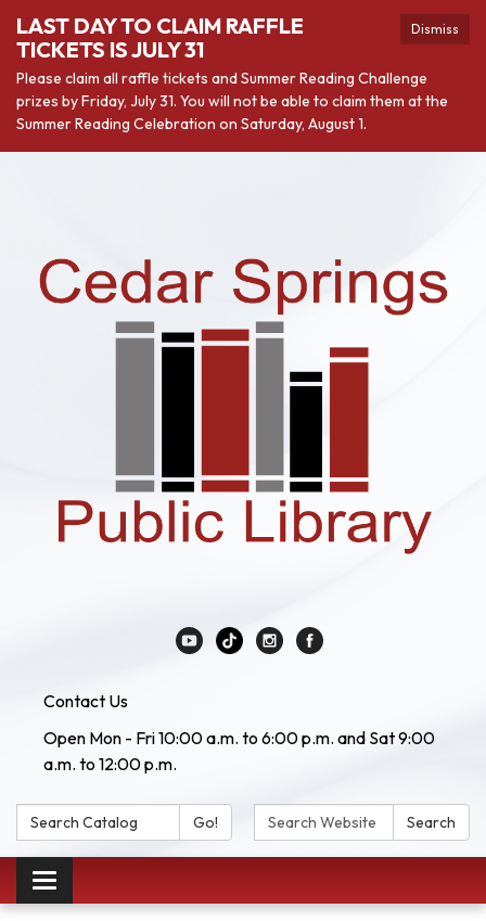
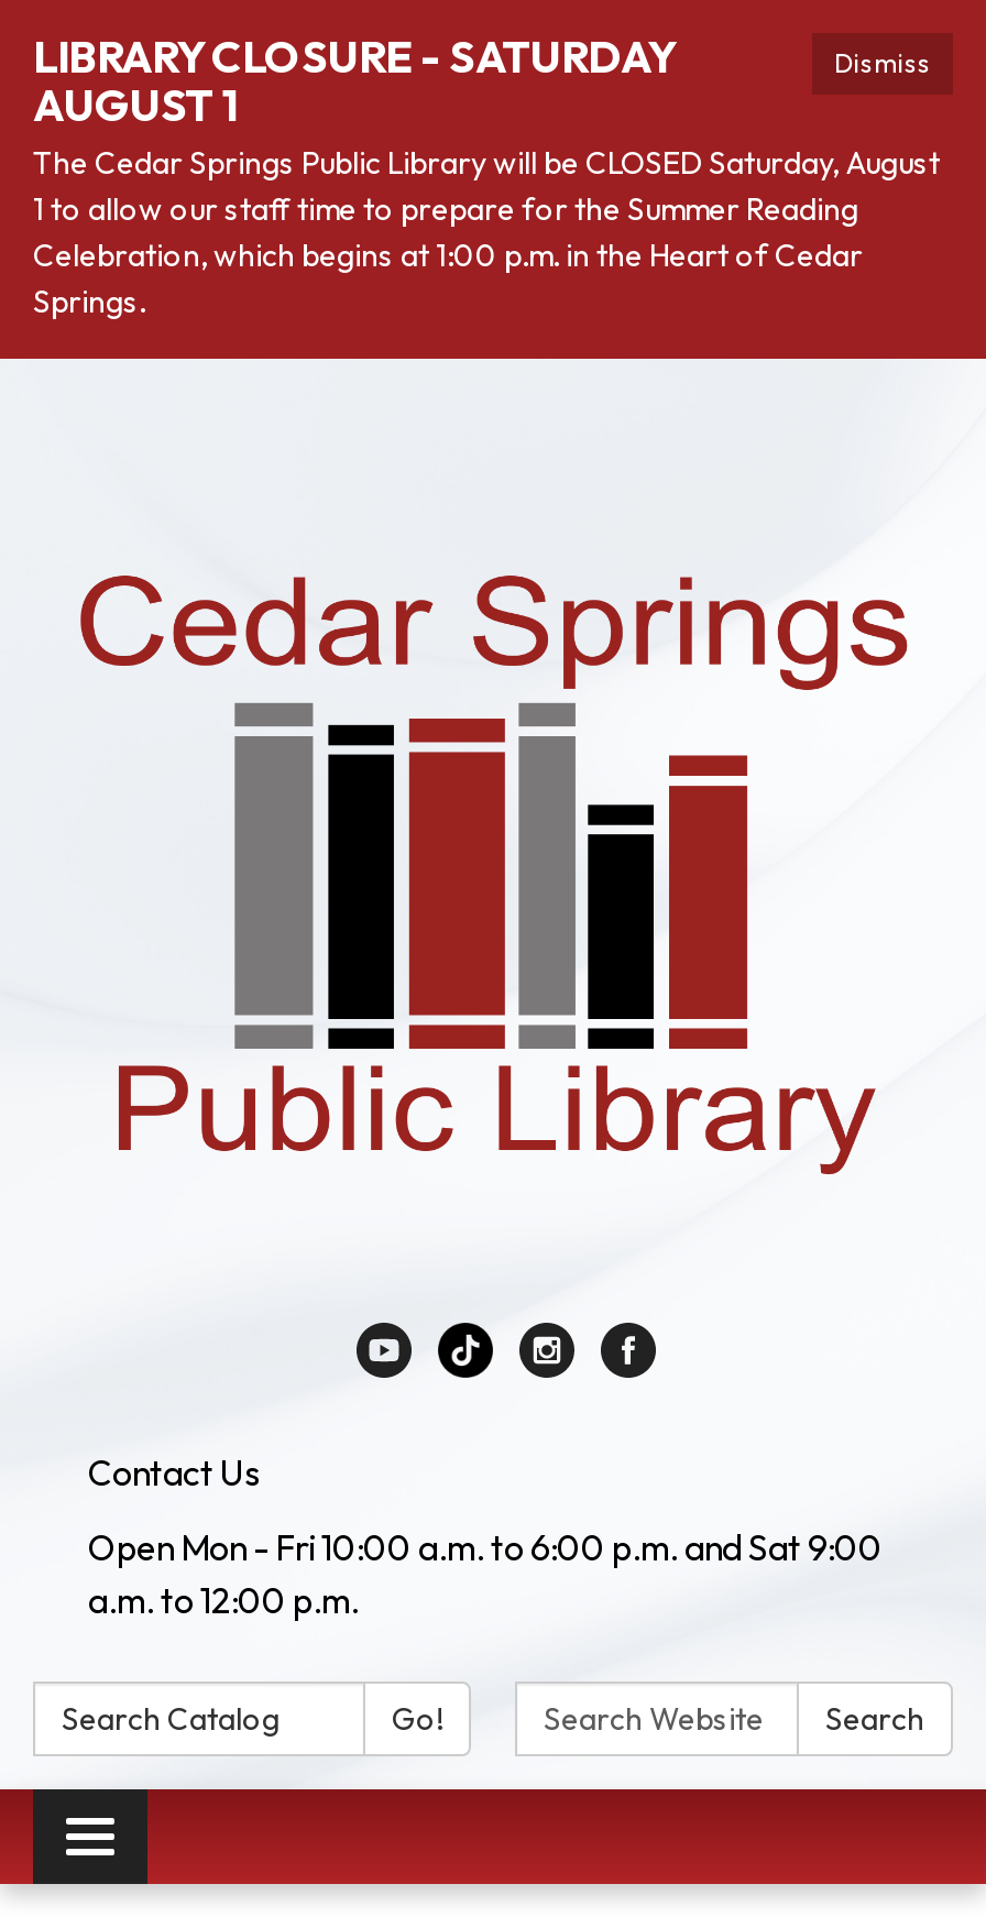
[16,12,448,133] LAST DAY TO CLAIM RAFFLE | TICKETS IS JULY 31 | Please claim all raffle tickets and Summer Reading Challenge | prizes by Friday, July 31. You will not be able to claim them at the | Summer Reading Celebration on Saturday, August 1. -> [33,29,940,321] LIBRARY CLOSURE - SATURDAY | AUGUST 1 | The Cedar Springs Public Library will be CLOSED Saturday, August | 1 to allow our staff time to prepare for the Summer Reading | Celebration, which begins at 1:00 p.m. in the Heart of Cedar | Springs.

